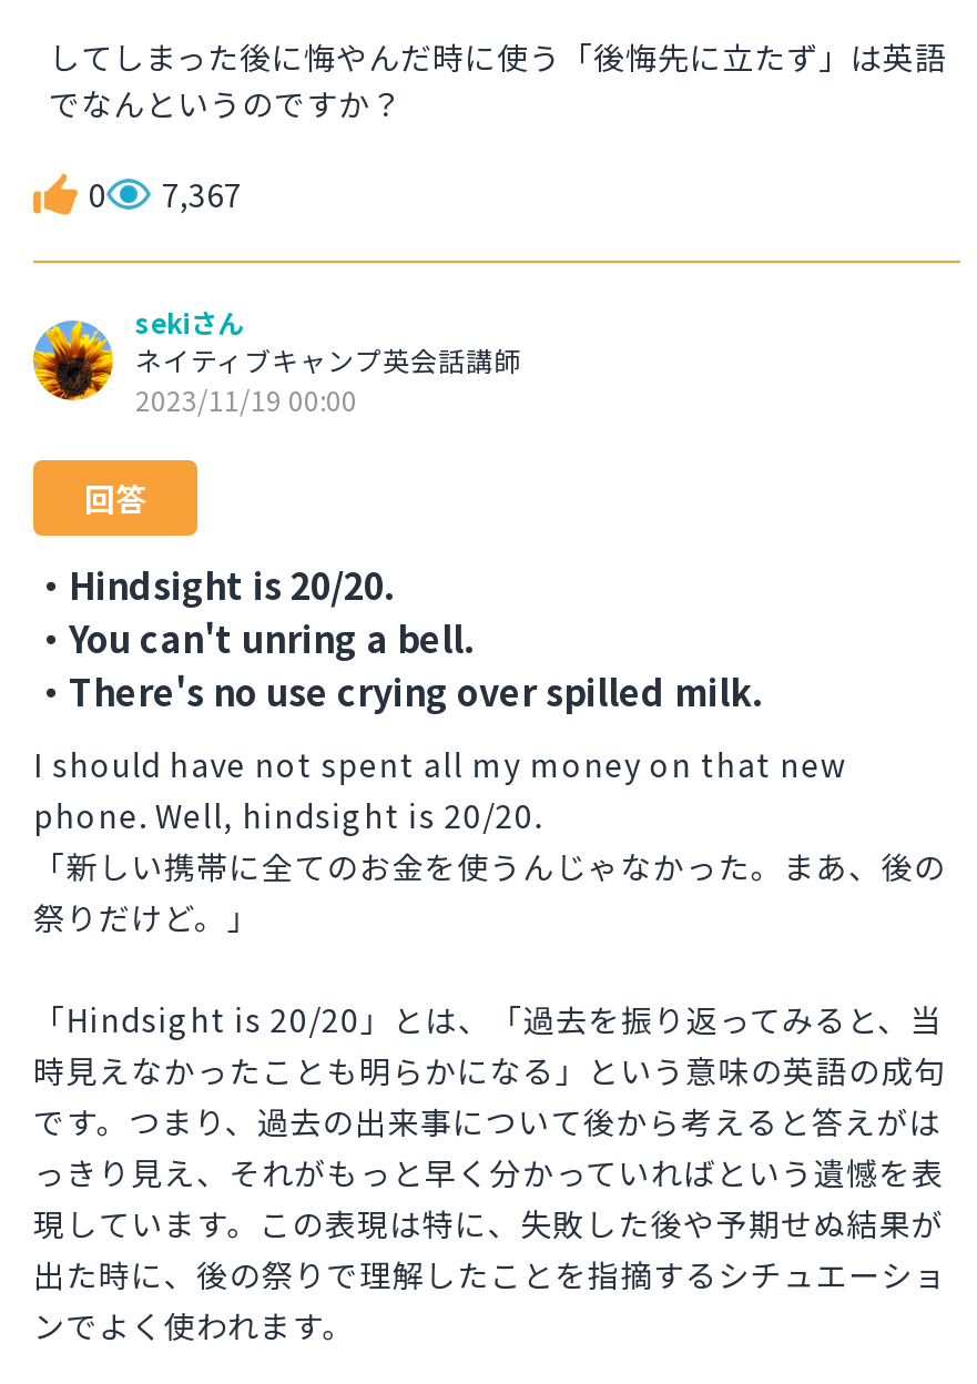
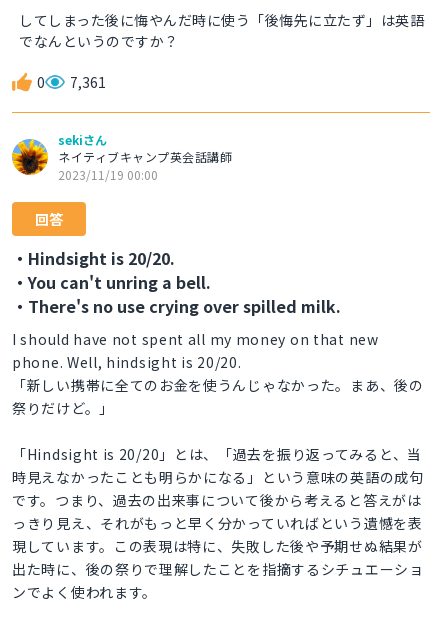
[89,173,242,217] 0 7,367 -> [37,72,106,92] 0 7,361

